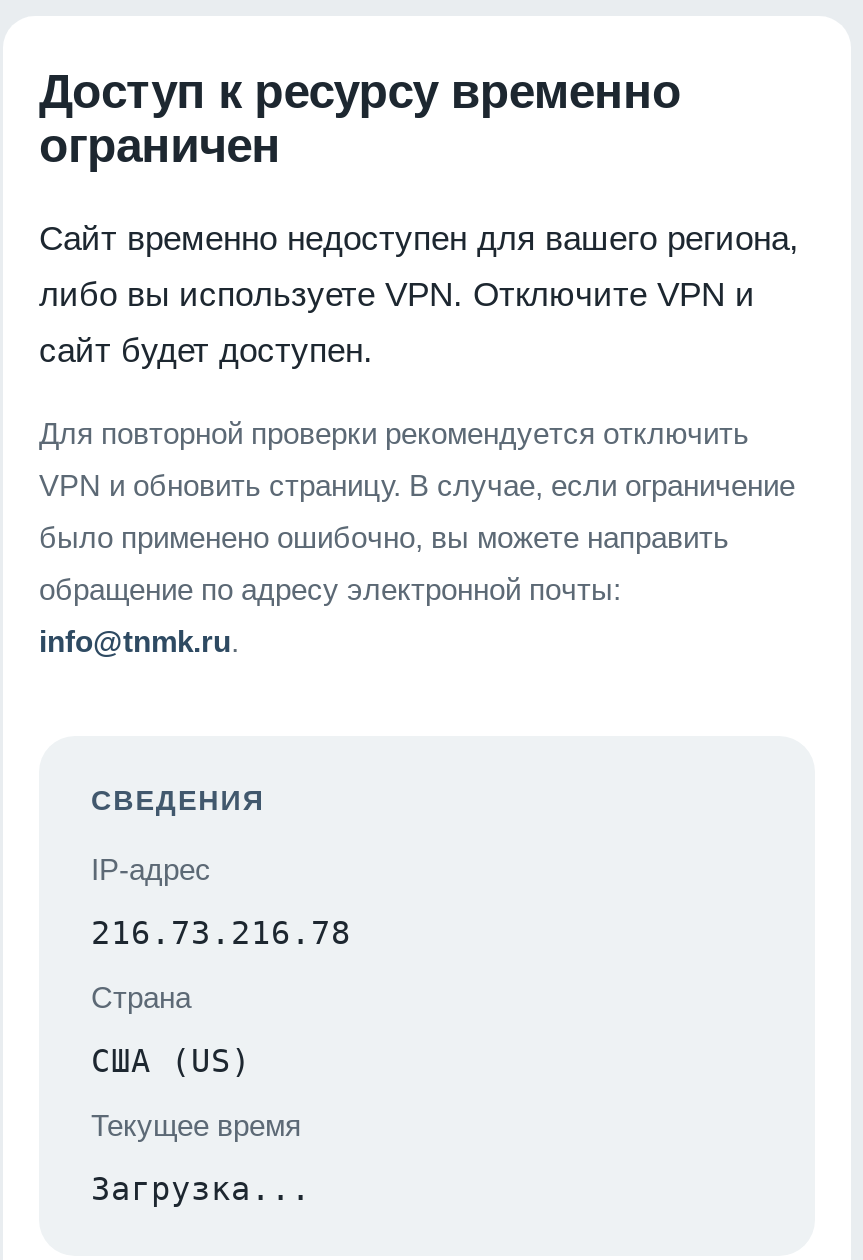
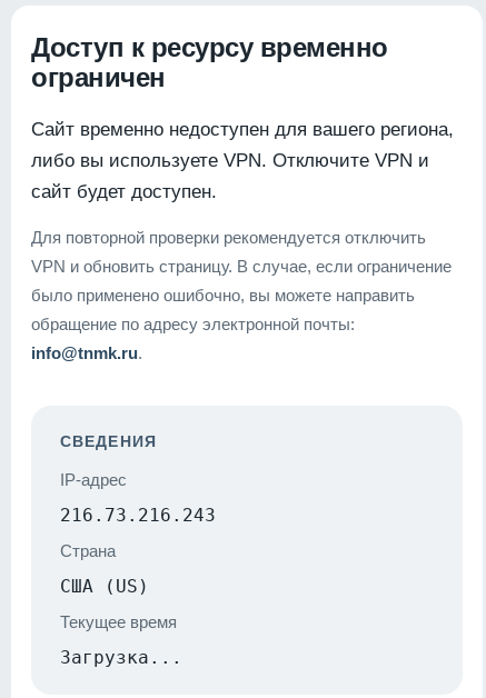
[91,913,351,951] 216.73.216.78 -> [60,504,216,525] 216.73.216.243

